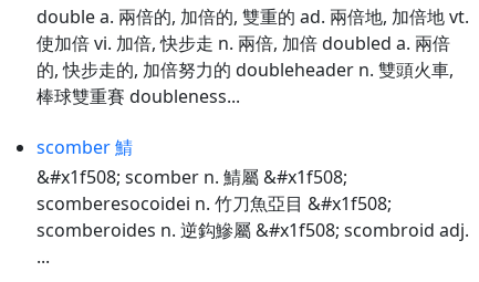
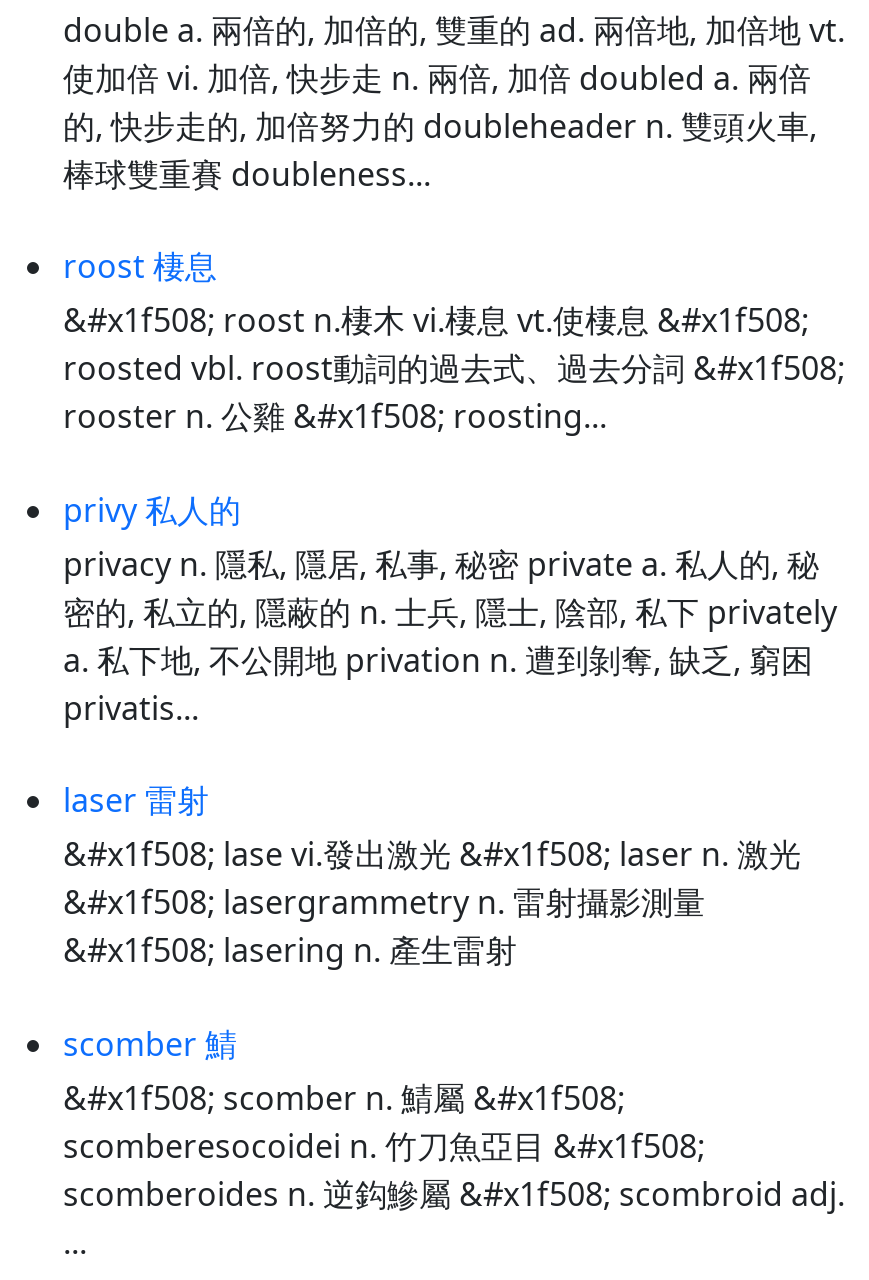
none -> [63,244,845,973] roost 棲息 | &#x1f508; roost n.棲木 vi.棲息 vt.使棲息 &#x1f508; | roosted vbl. roost動詞的過去式、過去分詞 &#x1f508; | rooster n. 公雞 &#x1f508; roosting... | privy 私人的 | privacy n. 隱私, 隱居, 私事, 秘密 private a. 私人的, 秘 | 密的, 私立的, 隱蔽的 n. 士兵, 隱士, 陰部, 私下 privately | a. 私下地, 不公開地 privation n. 遭到剝奪, 缺乏, 窮困 | privatis... | laser 雷射 | &#x1f508; lase vi.發出激光 &#x1f508; laser n. 激光 | &#x1f508; lasergrammetry n. 雷射攝影測量 | &#x1f508; lasering n. 產生雷射

